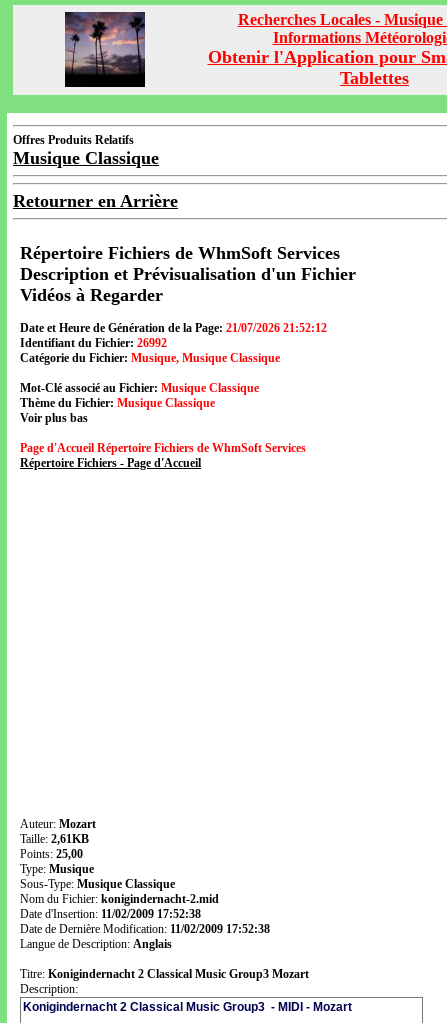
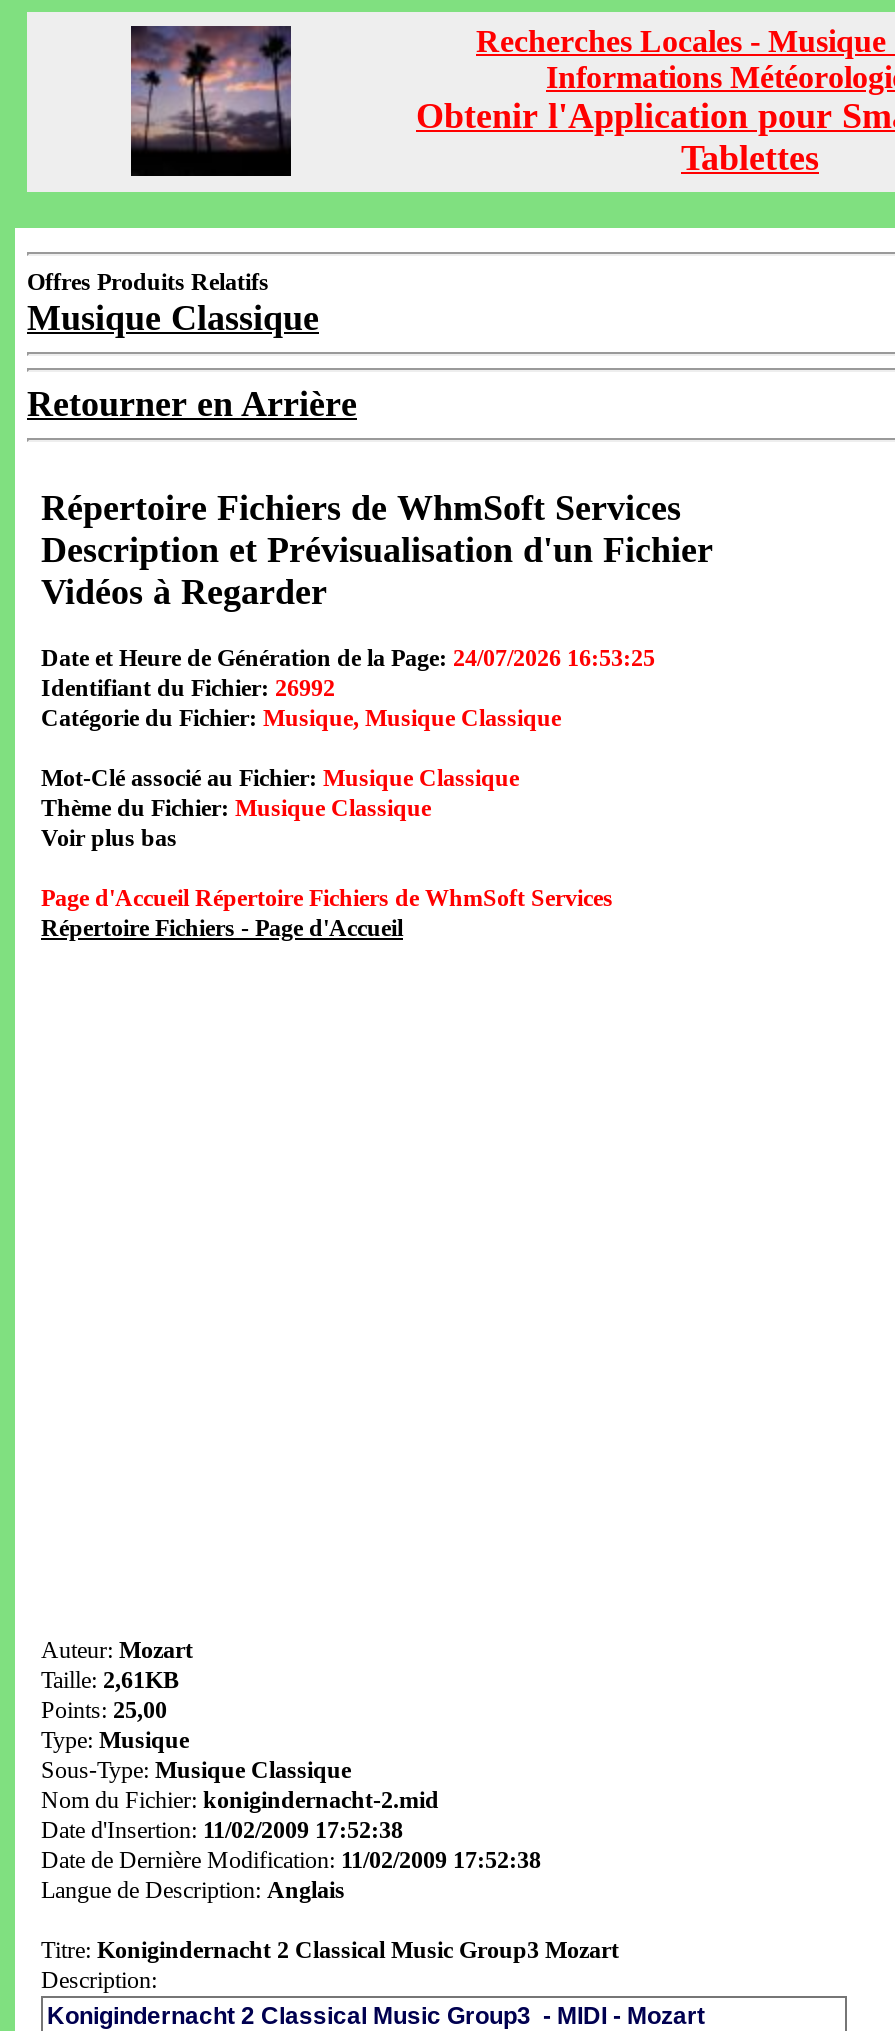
[20,321,327,335] Date et Heure de Génération de la Page: 21/07/2026 21:52:12 -> [41,644,655,672] Date et Heure de Génération de la Page: 24/07/2026 16:53:25

